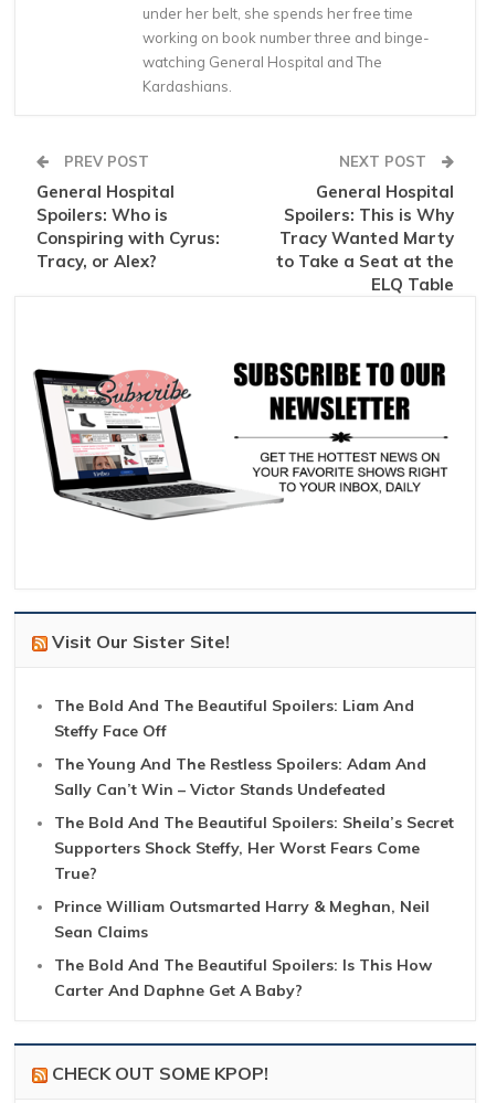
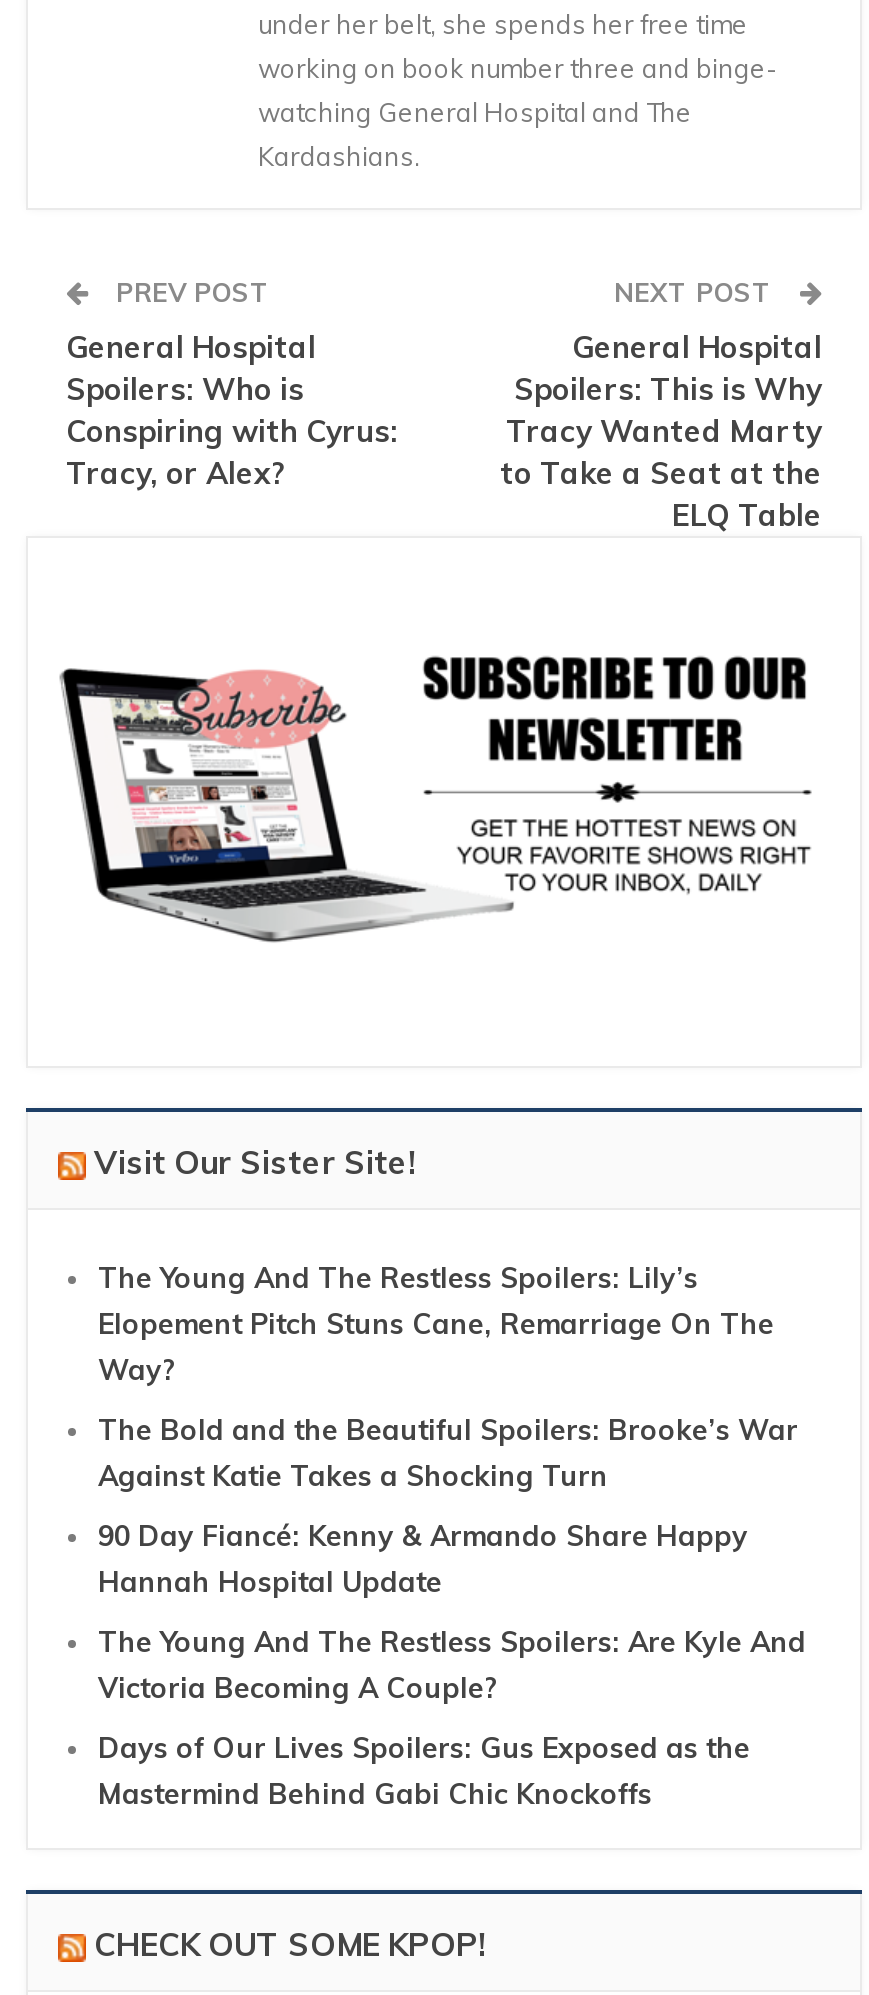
[54,696,414,741] The Bold And The Beautiful Spoilers: Liam And | Steffy Face Off -> [98,1260,774,1388] The Young And The Restless Spoilers: Lily’s | Elopement Pitch Stuns Cane, Remarriage On The | Way?
[54,754,426,799] The Young And The Restless Spoilers: Adam And | Sally Can’t Win – Victor Stands Undefeated -> [98,1412,798,1494] The Bold and the Beautiful Spoilers: Brooke’s War | Against Katie Takes a Shocking Turn
[54,813,454,883] The Bold And The Beautiful Spoilers: Sheila’s Secret | Supporters Shock Steffy, Her Worst Fears Come | True? -> [98,1518,748,1600] 90 Day Fiancé: Kenny & Armando Share Happy | Hannah Hospital Update
[54,897,430,942] Prince William Outsmarted Harry & Meghan, Neil | Sean Claims -> [98,1624,806,1706] The Young And The Restless Spoilers: Are Kyle And | Victoria Becoming A Couple?
[54,955,432,1000] The Bold And The Beautiful Spoilers: Is This How | Carter And Daphne Get A Baby? -> [98,1730,750,1812] Days of Our Lives Spoilers: Gus Exposed as the | Mastermind Behind Gabi Chic Knockoffs

